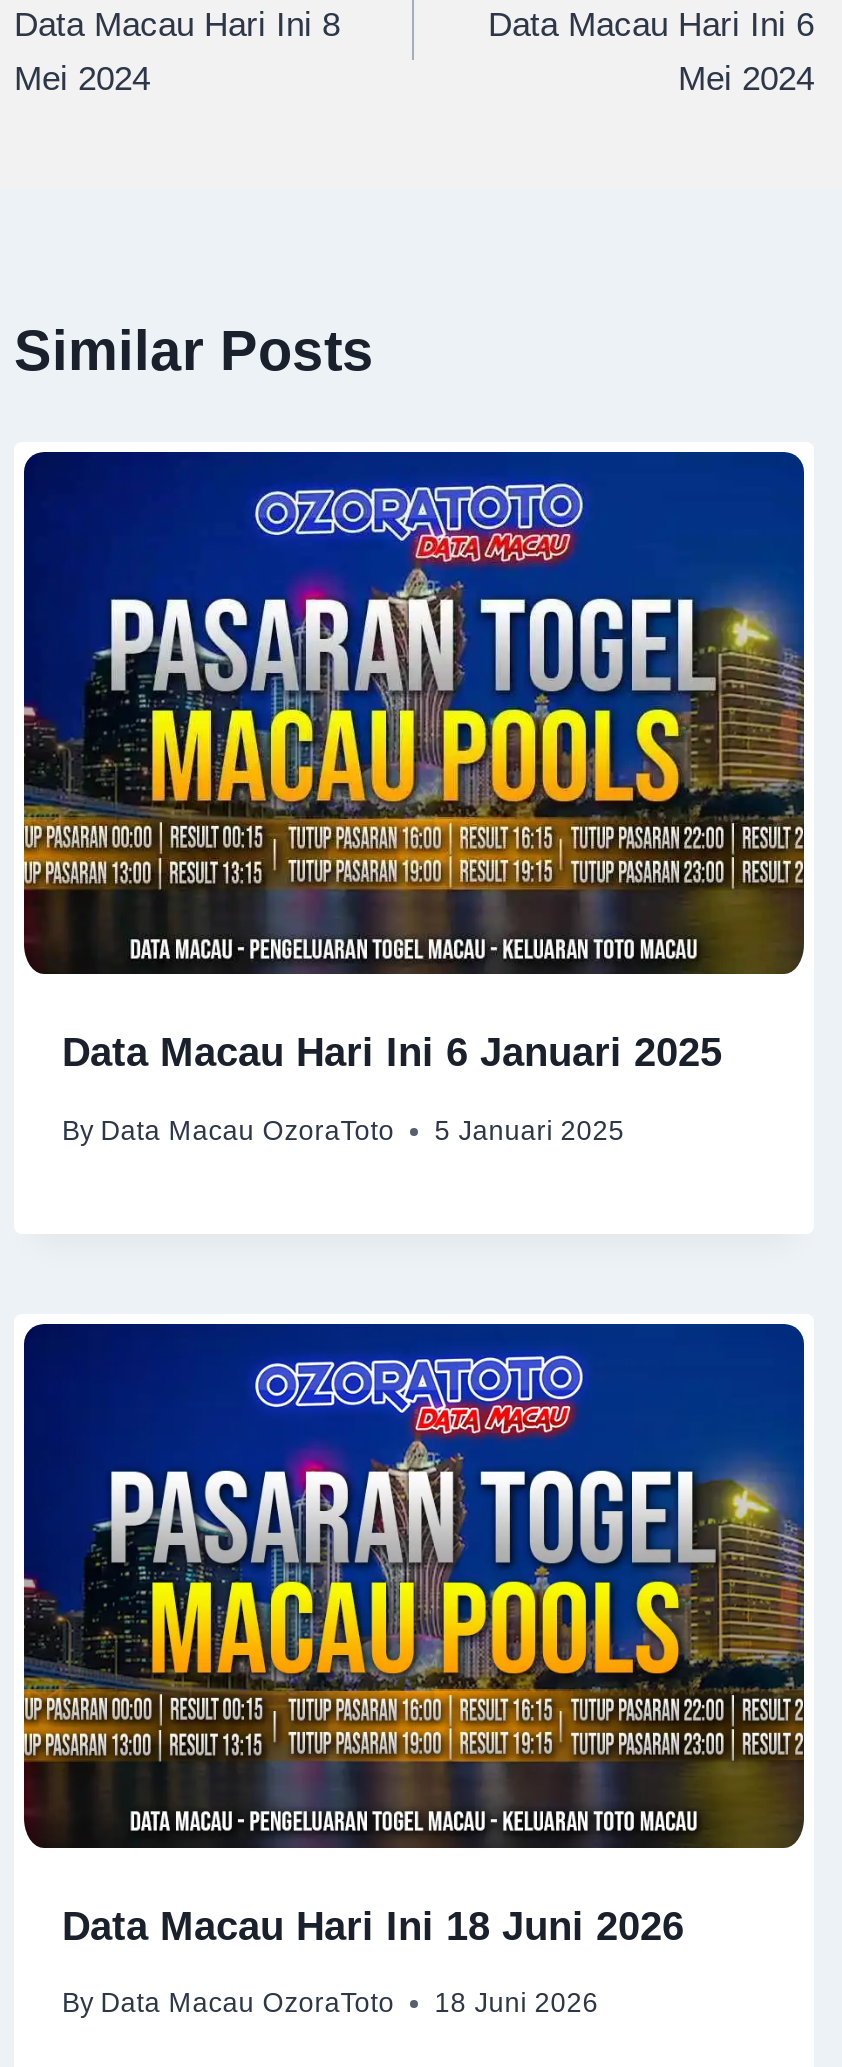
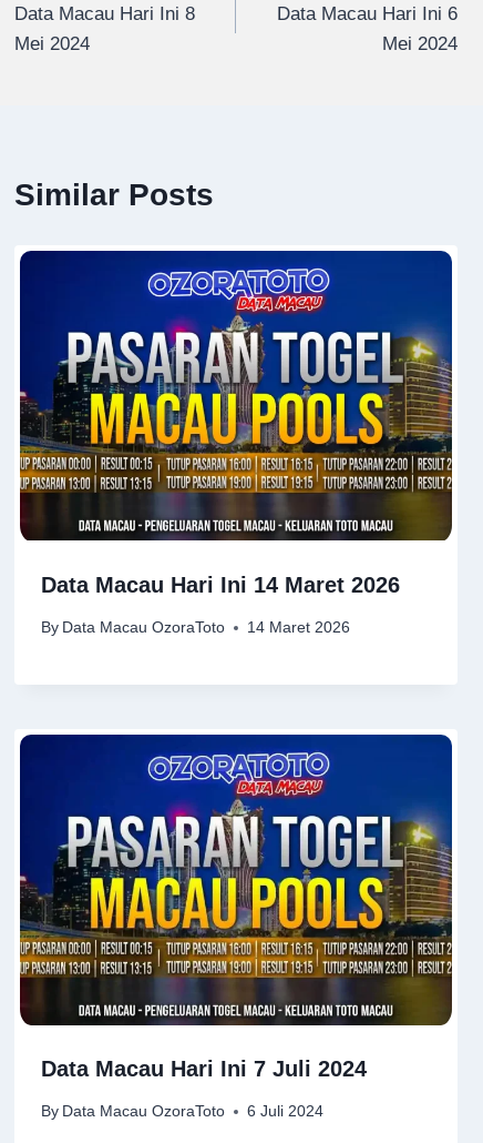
[62,1031,722,1075] Data Macau Hari Ini 6 Januari 2025 -> [41,572,400,596] Data Macau Hari Ini 14 Maret 2026
[62,1116,624,1146] By Data Macau OzoraToto 5 Januari 2025 -> [41,619,350,636] By Data Macau OzoraToto 14 Maret 2026
[62,1904,684,1948] Data Macau Hari Ini 18 Juni 2026 -> [41,1056,367,1081] Data Macau Hari Ini 7 Juli 2024
[62,1989,598,2019] By Data Macau OzoraToto 18 Juni 2026 -> [41,1103,324,1120] By Data Macau OzoraToto 6 Juli 2024

